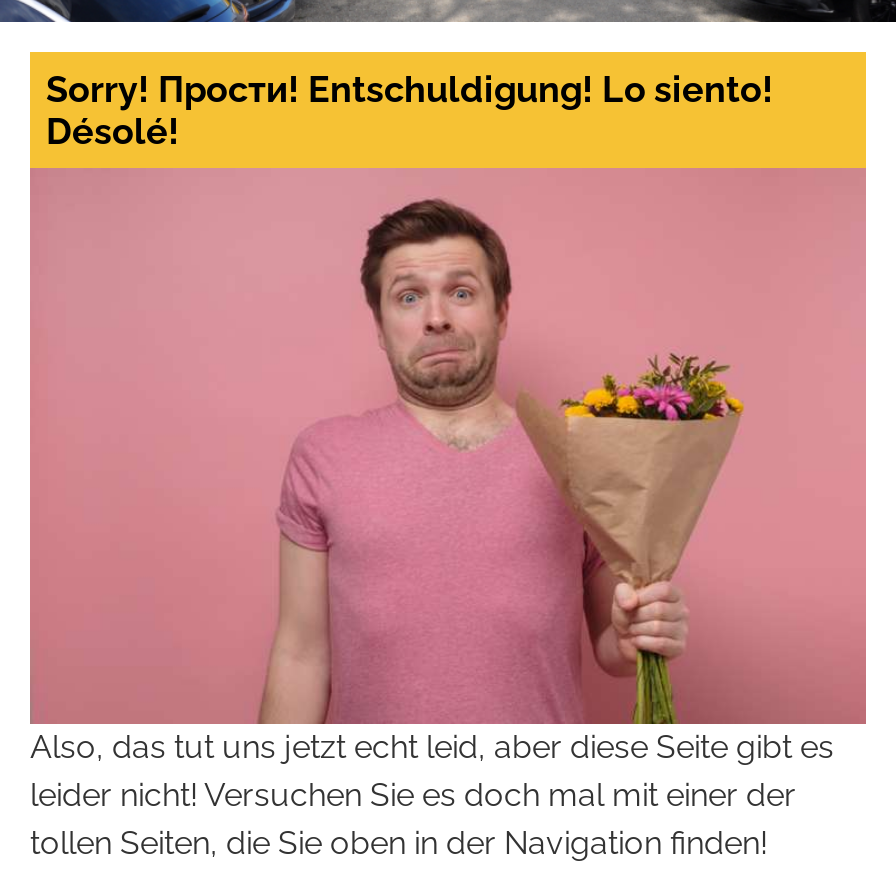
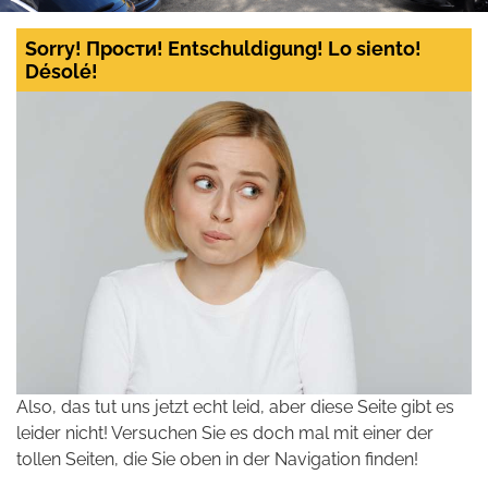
[30,168,866,724] [image] -> [17,92,472,394] [image]

